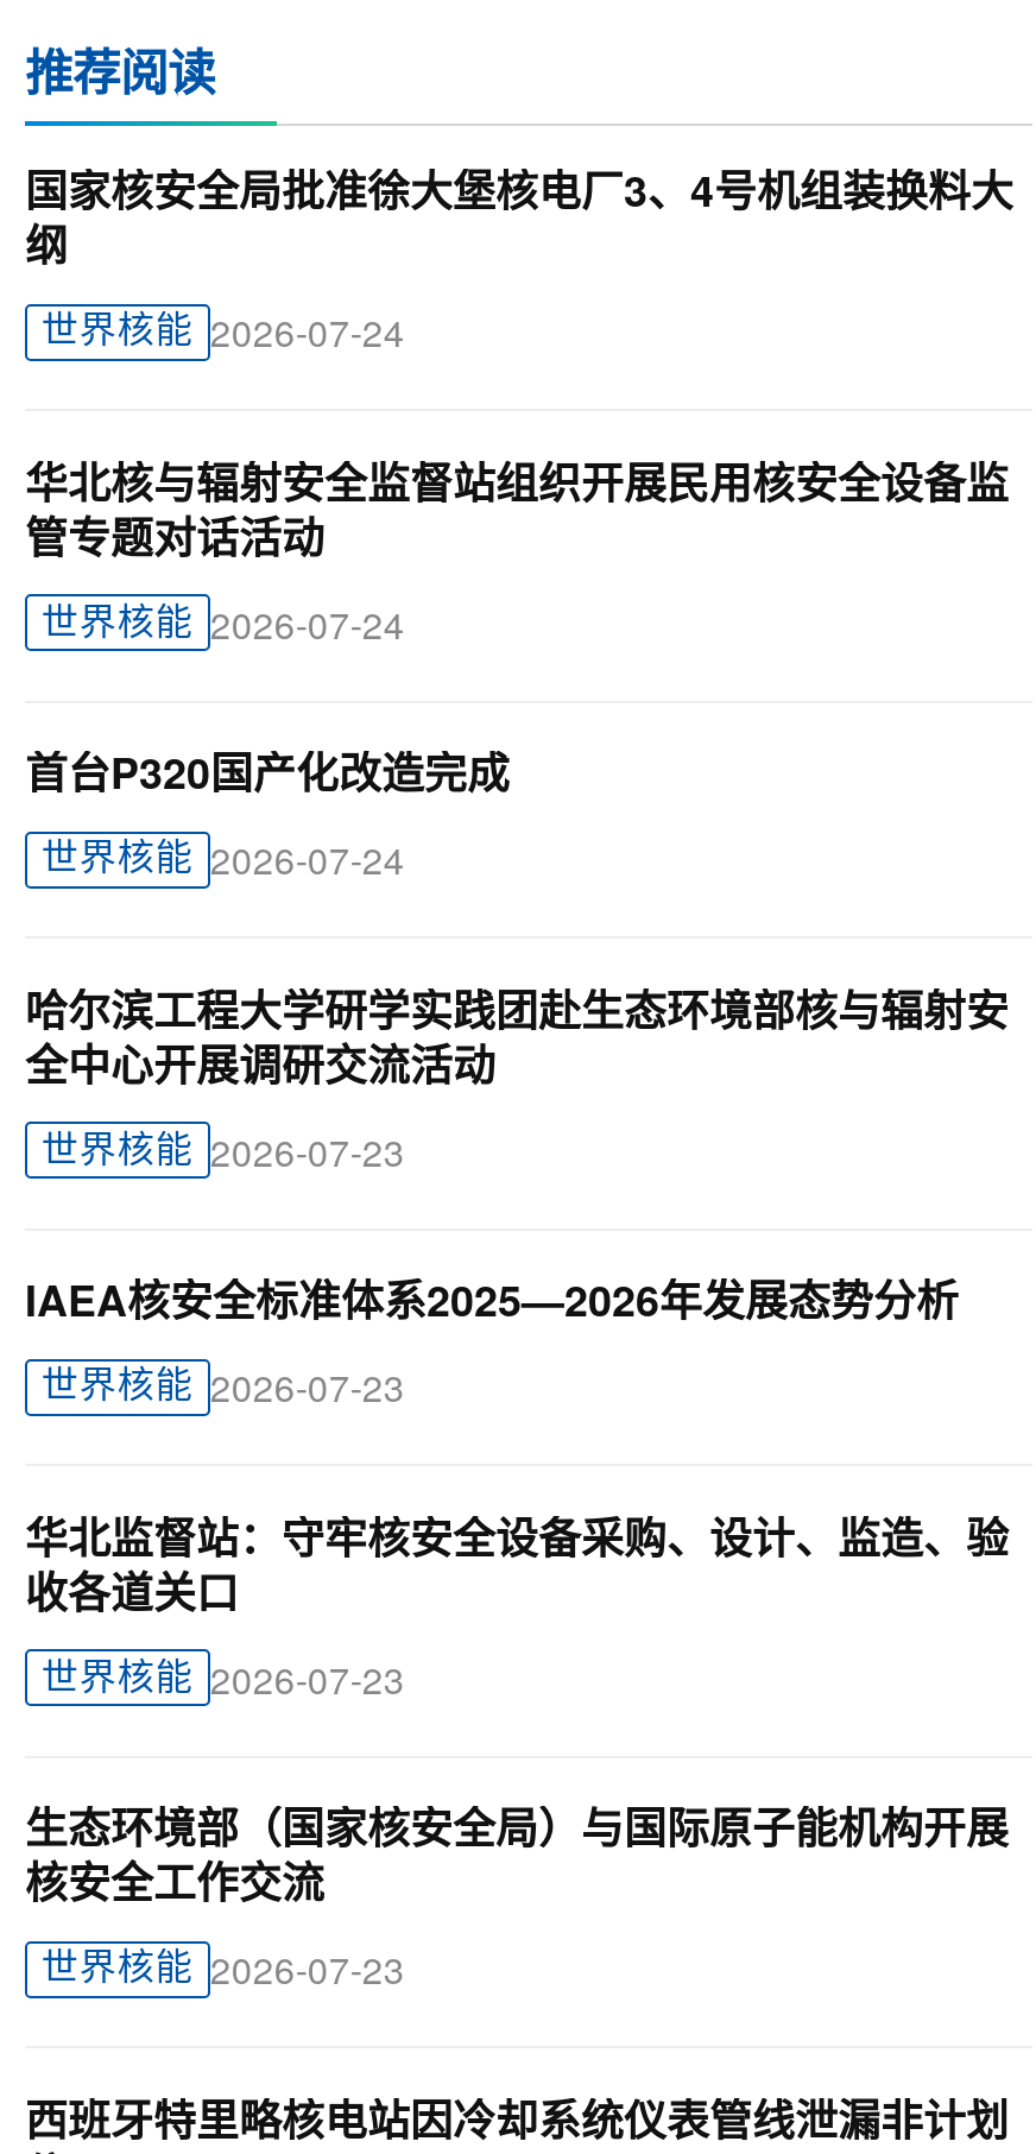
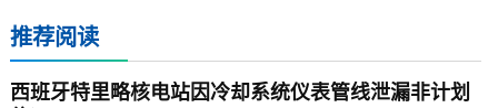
[25,173,1013,1994] 国家核安全局批准徐大堡核电厂3、4号机组装换料大 | 纲 | 世界核能 2026-07-24 | 华北核与辐射安全监督站组织开展民用核安全设备监 | 管专题对话活动 | 世界核能 2026-07-24 | 首台P320国产化改造完成 | 世界核能 2026-07-24 | 哈尔滨工程大学研学实践团赴生态环境部核与辐射安 | 全中心开展调研交流活动 | 世界核能 2026-07-23 | IAEA核安全标准体系2025—2026年发展态势分析 | 世界核能 2026-07-23 | 华北监督站：守牢核安全设备采购、设计、监造、验 | 收各道关口 | 世界核能 2026-07-23 | 生态环境部（国家核安全局）与国际原子能机构开展 | 核安全工作交流 | 世界核能 2026-07-23 -> none

